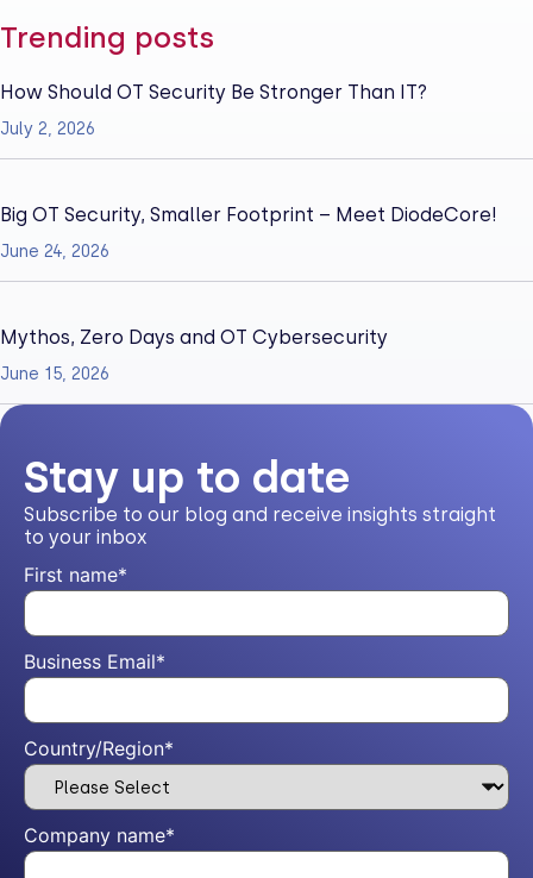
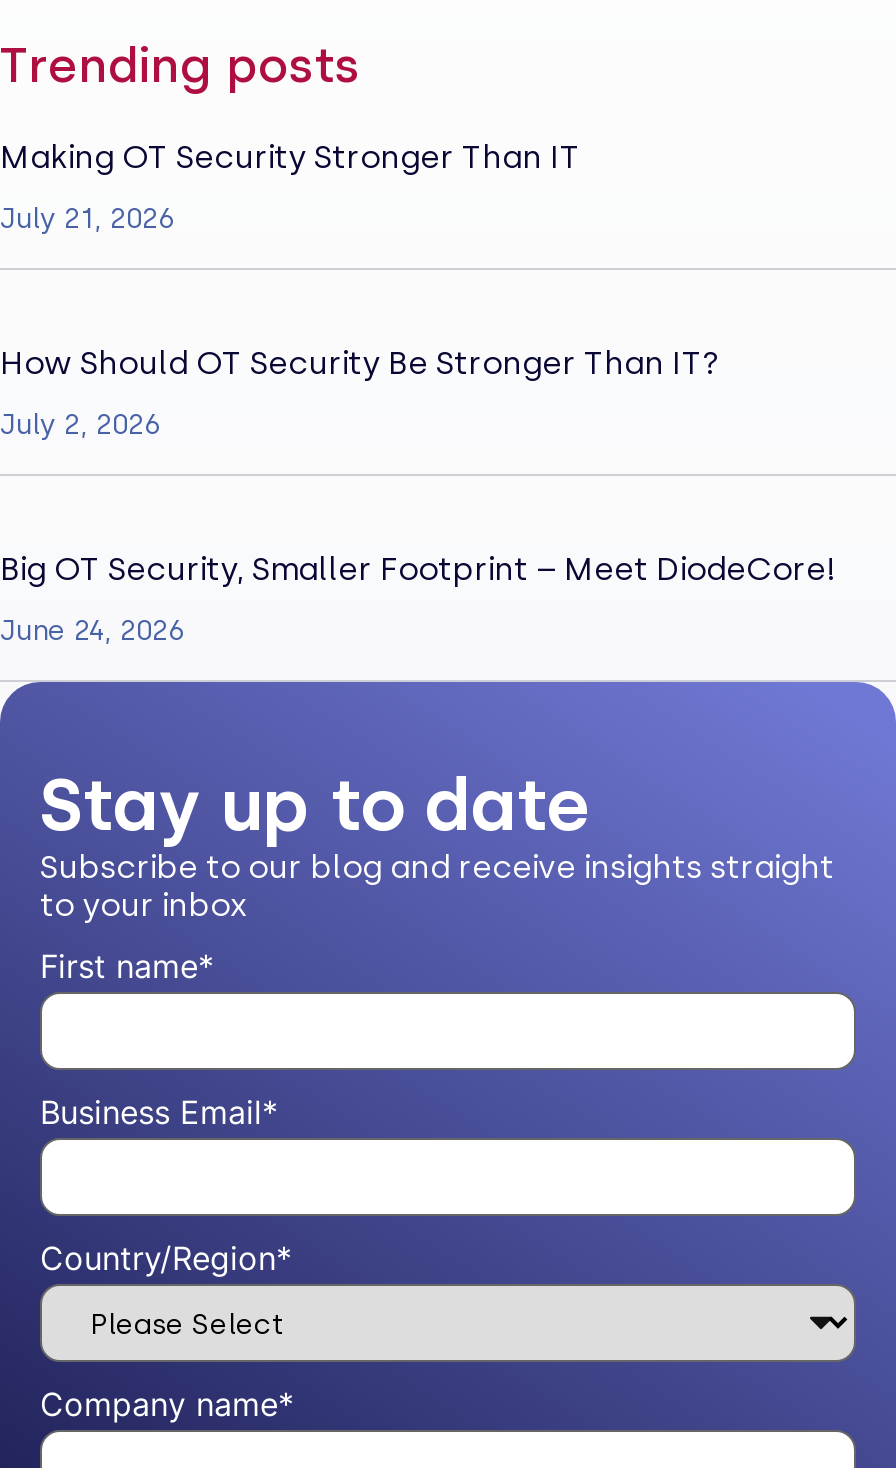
none -> [0,138,580,236] Making OT Security Stronger Than IT | July 21, 2026
moved [0,81,497,262] -> [0,344,836,648]: How Should OT Security Be Stronger Than IT? | July 2, 2026 | Big OT Security, Smaller Footprint – Meet DiodeCore! | June 24, 2026
[0,326,388,385] Mythos, Zero Days and OT Cybersecurity | June 15, 2026 -> none

